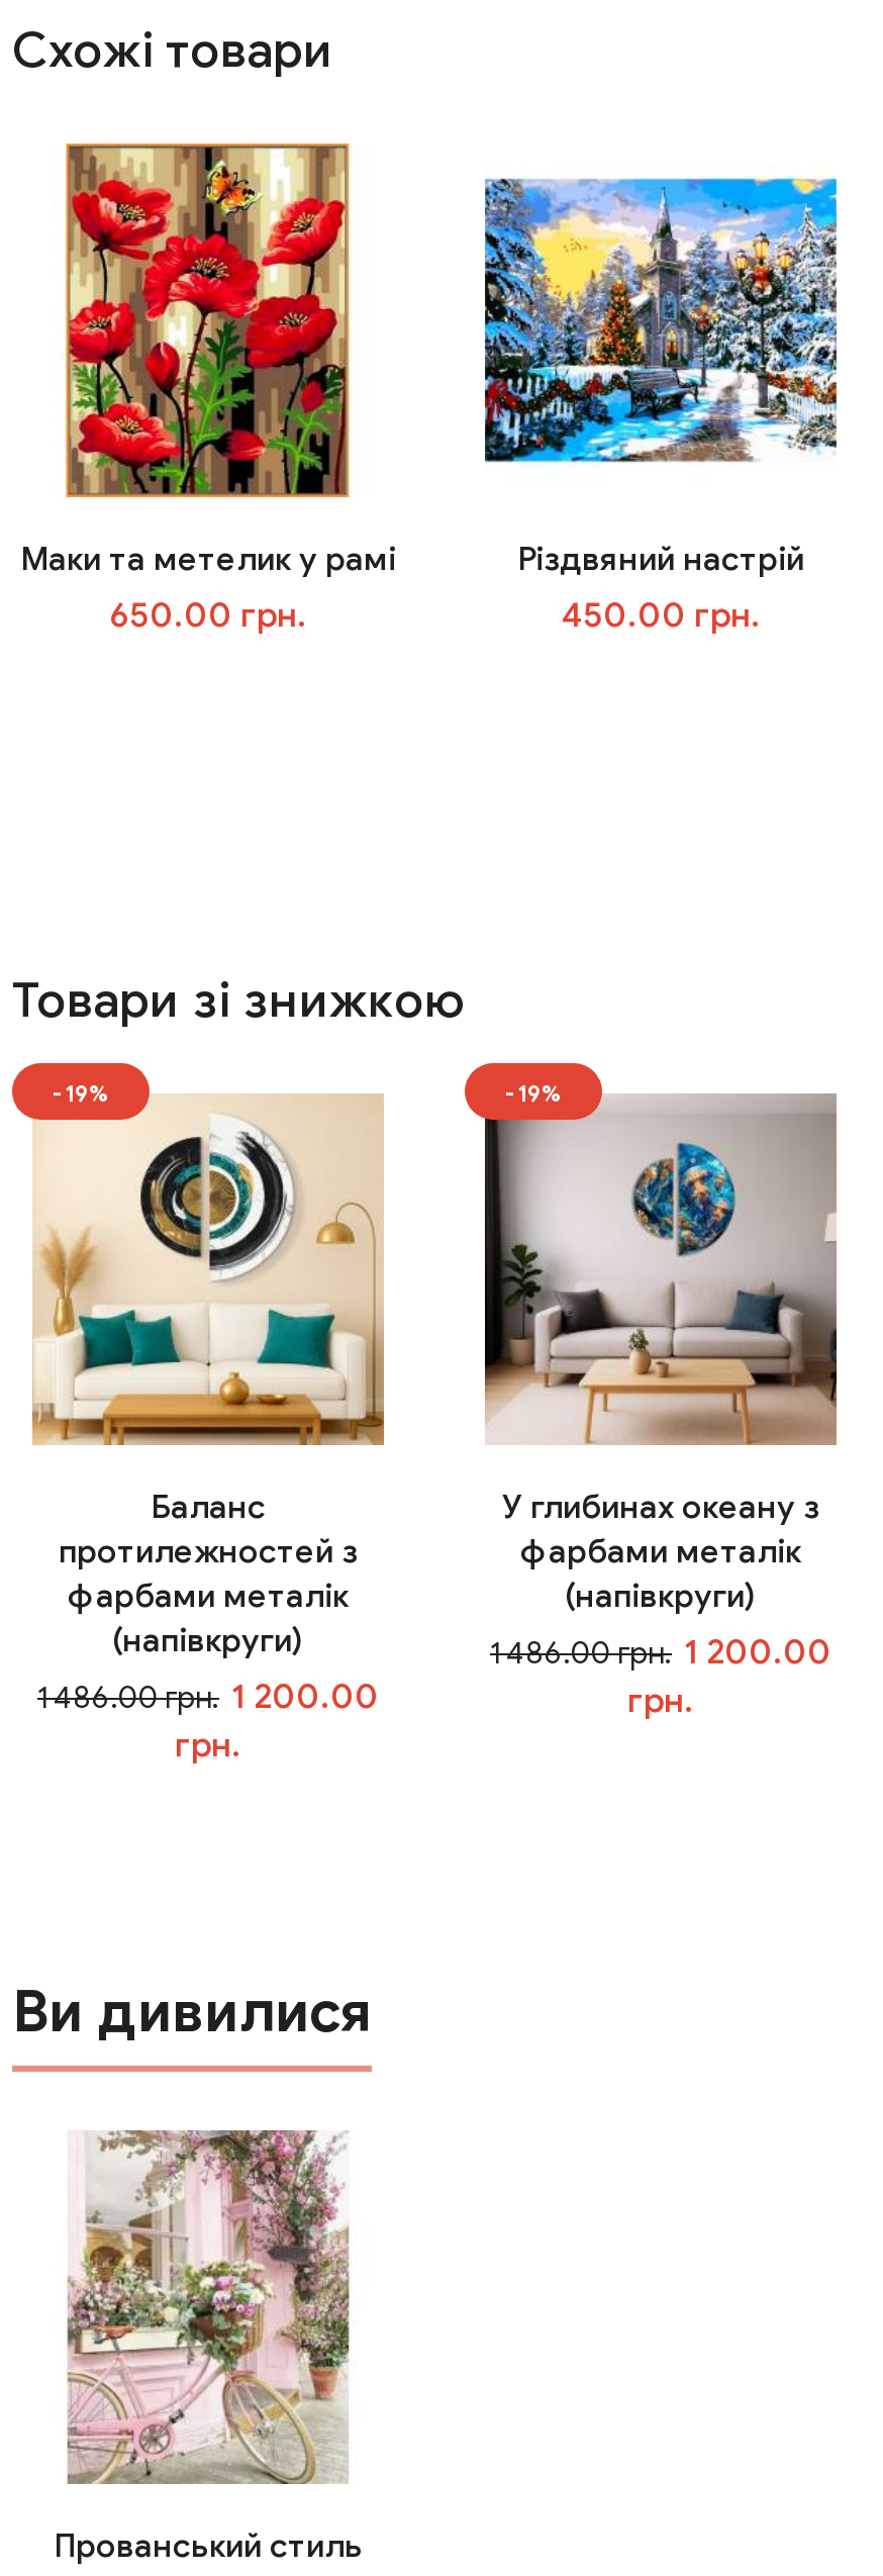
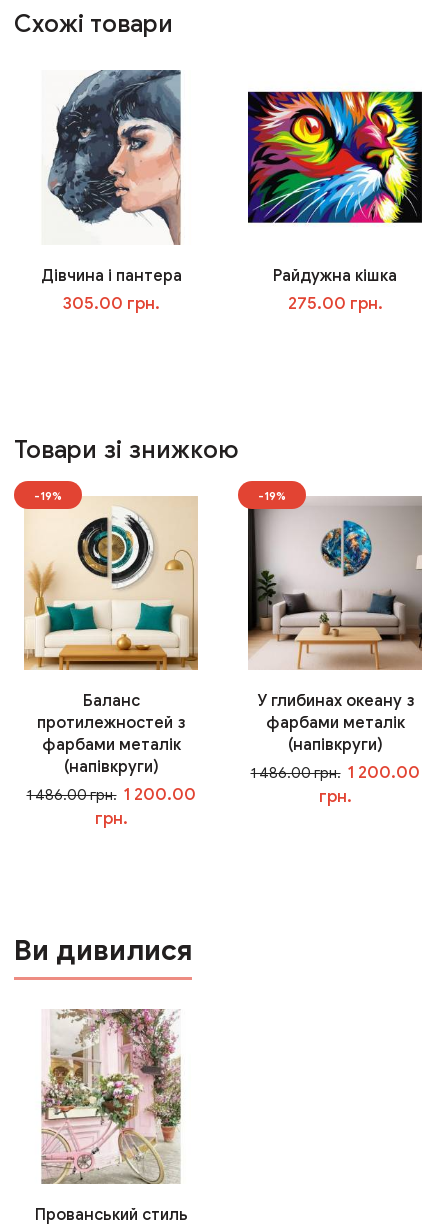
[20,141,396,636] [image] | Маки та метелик у рамі | 650.00 грн. -> [40,69,182,314] [image] | Дівчина і пантера | 305.00 грн.
[483,176,839,636] [image] | Різдвяний настрій | 450.00 грн. -> [247,87,423,314] [image] | Райдужна кішка | 275.00 грн.

